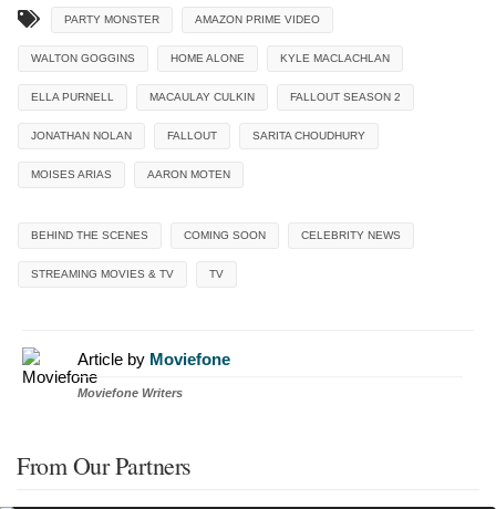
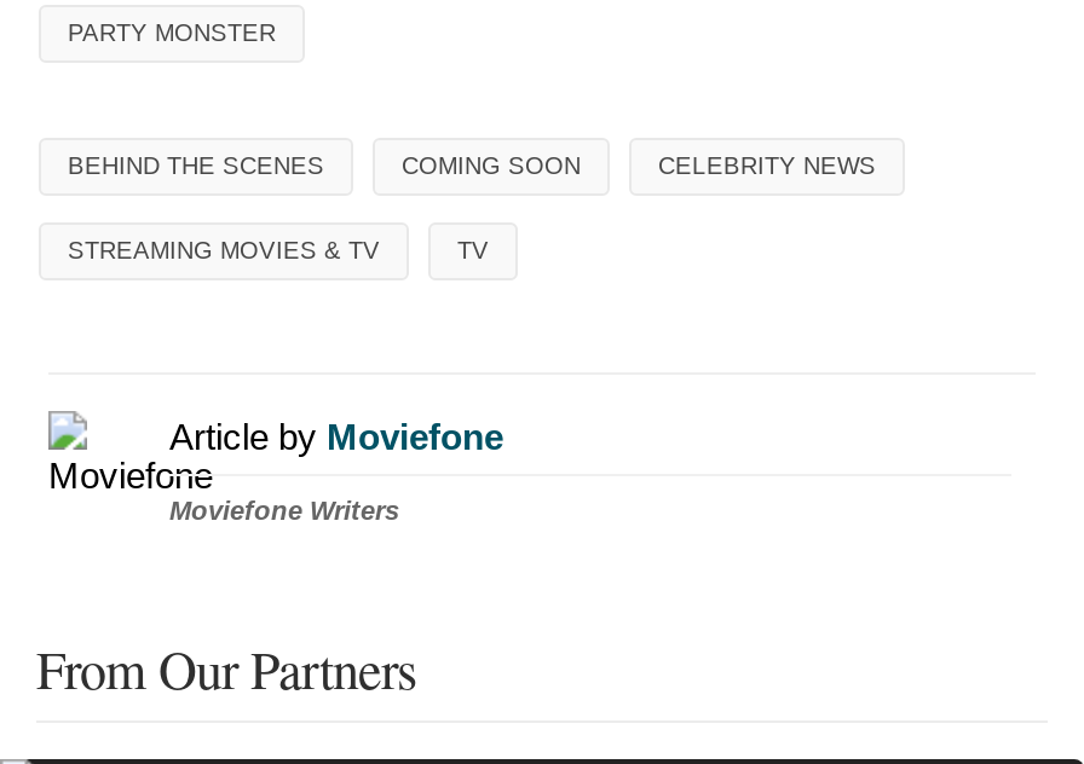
[31,14,401,181] AMAZON PRIME VIDEO | WALTON GOGGINS | HOME ALONE | KYLE MACLACHLAN | ELLA PURNELL | MACAULAY CULKIN | FALLOUT SEASON 2 | JONATHAN NOLAN | FALLOUT | SARITA CHOUDHURY | MOISES ARIAS | AARON MOTEN -> none

